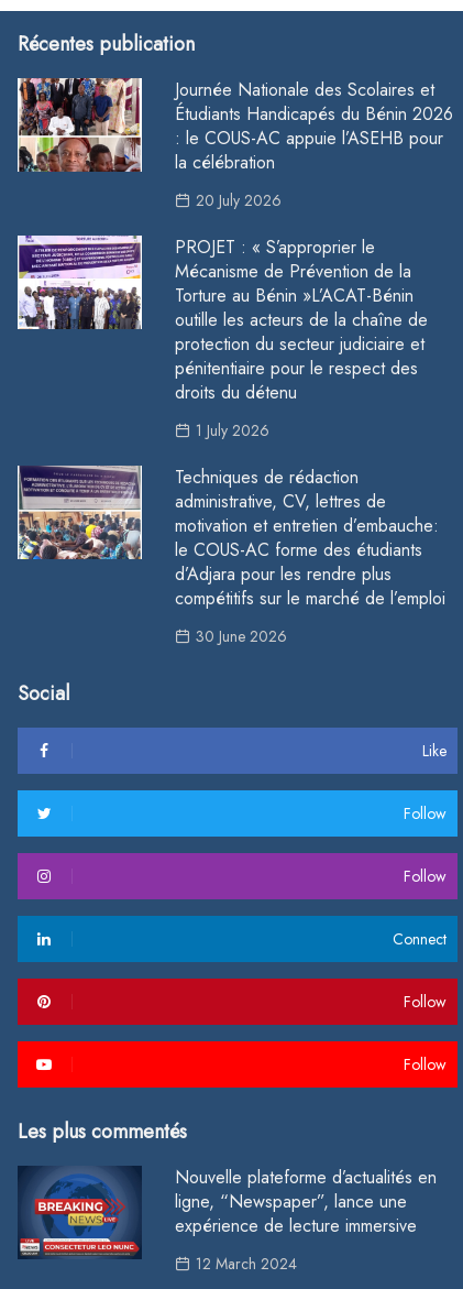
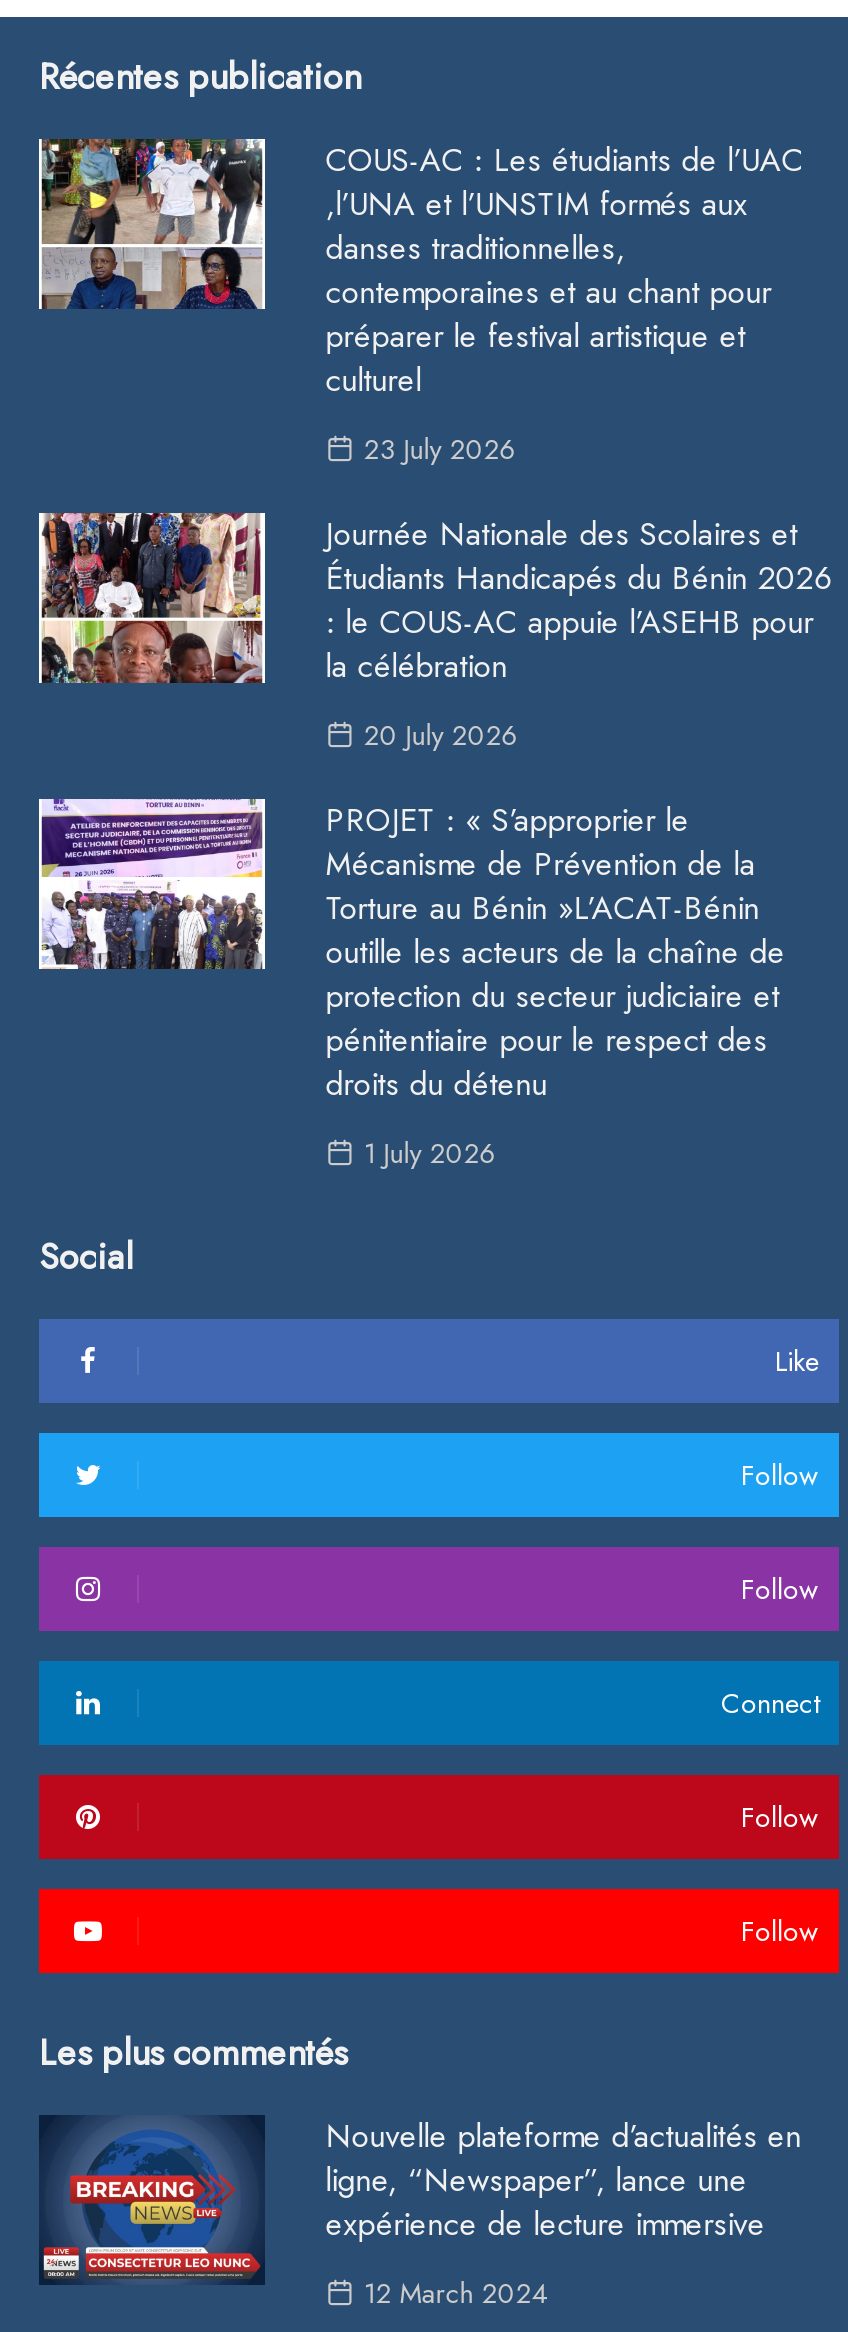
none -> [39,137,804,469] [image] | COUS-AC : Les étudiants de l’UAC | ,l’UNA et l’UNSTIM formés aux | danses traditionnelles, | contemporaines et au chant pour | préparer le festival artistique et | culturel | 23 July 2026
moved [16,76,453,441] -> [37,509,832,1173]: [image] | Journée Nationale des Scolaires et | Étudiants Handicapés du Bénin 2026 | ... | droits du détenu | 1 July 2026
[16,464,446,647] [image] | Techniques de rédaction | administrative, CV, lettres de | motivation et entretien d’embauche: | le COUS-AC forme des étudiants | d’Adjara pour les rendre plus | compétitifs sur le marché de l’emploi | 30 June 2026 -> none

